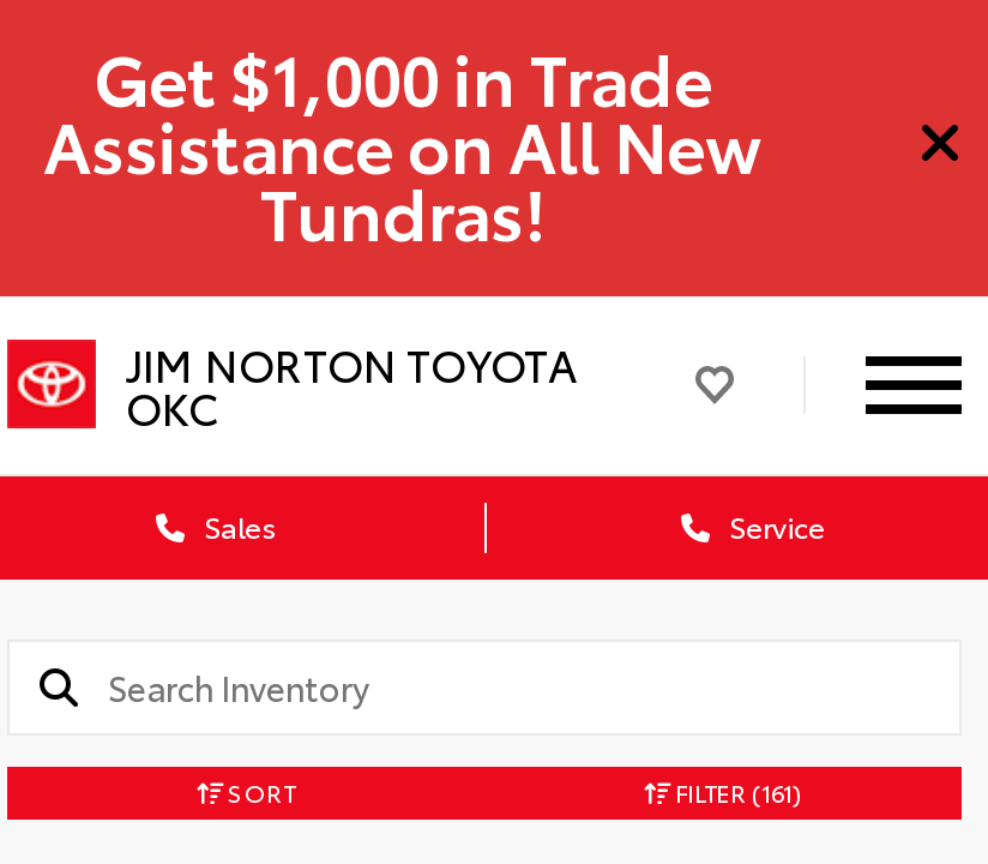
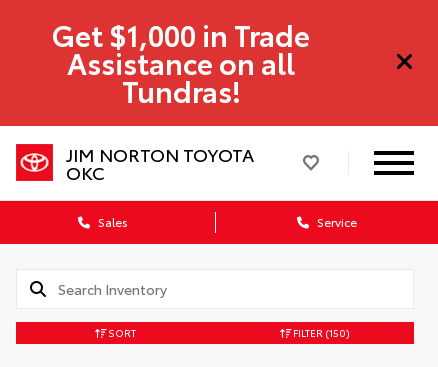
[43,91,763,190] Assistance on All New -> [67,40,295,81] Assistance on all
[670,774,802,810] FILTER (161) -> [290,325,349,340] FILTER (150)

